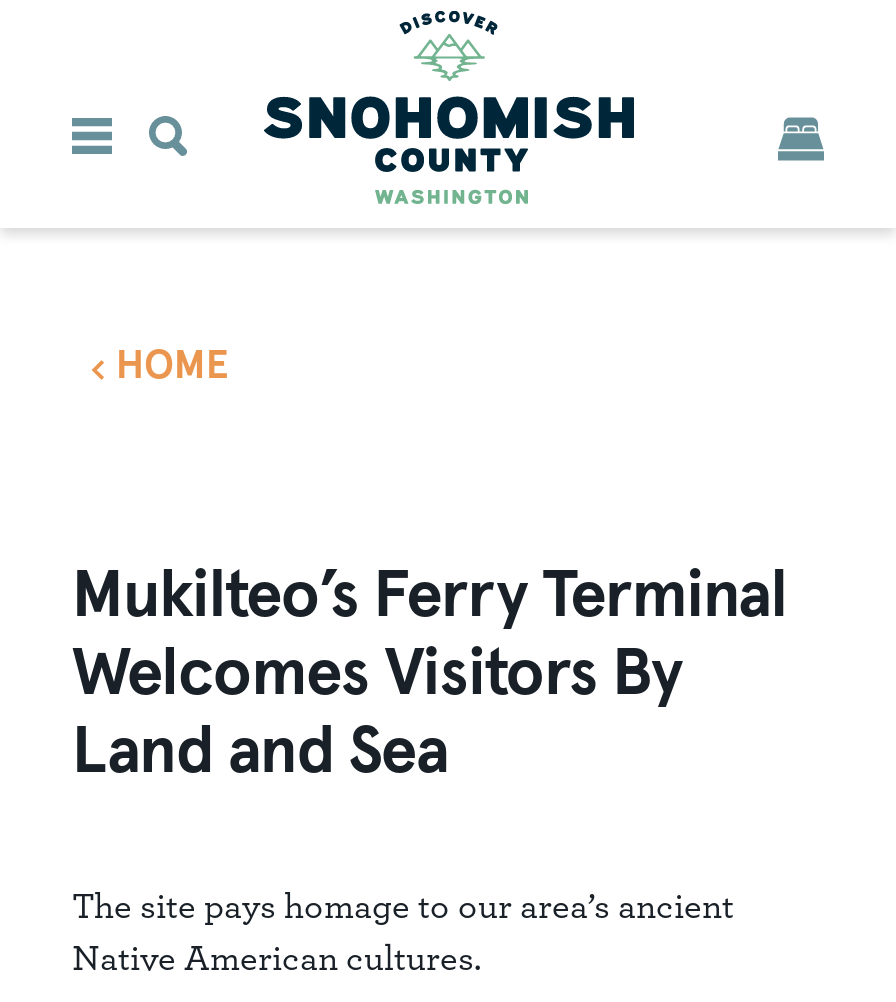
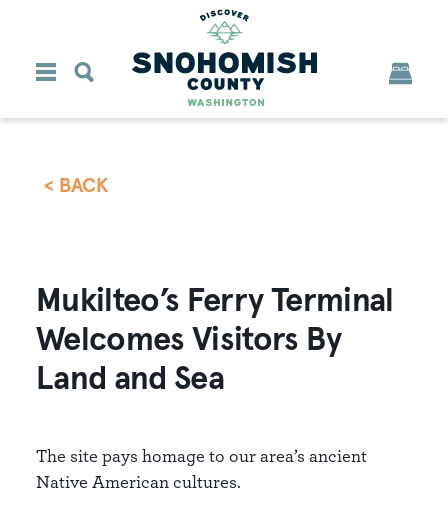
[116,346,228,386] HOME -> [44,176,109,196] < BACK

